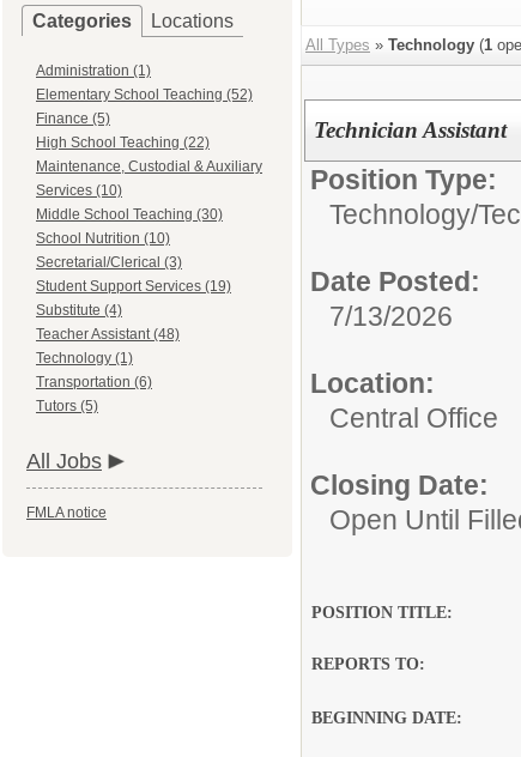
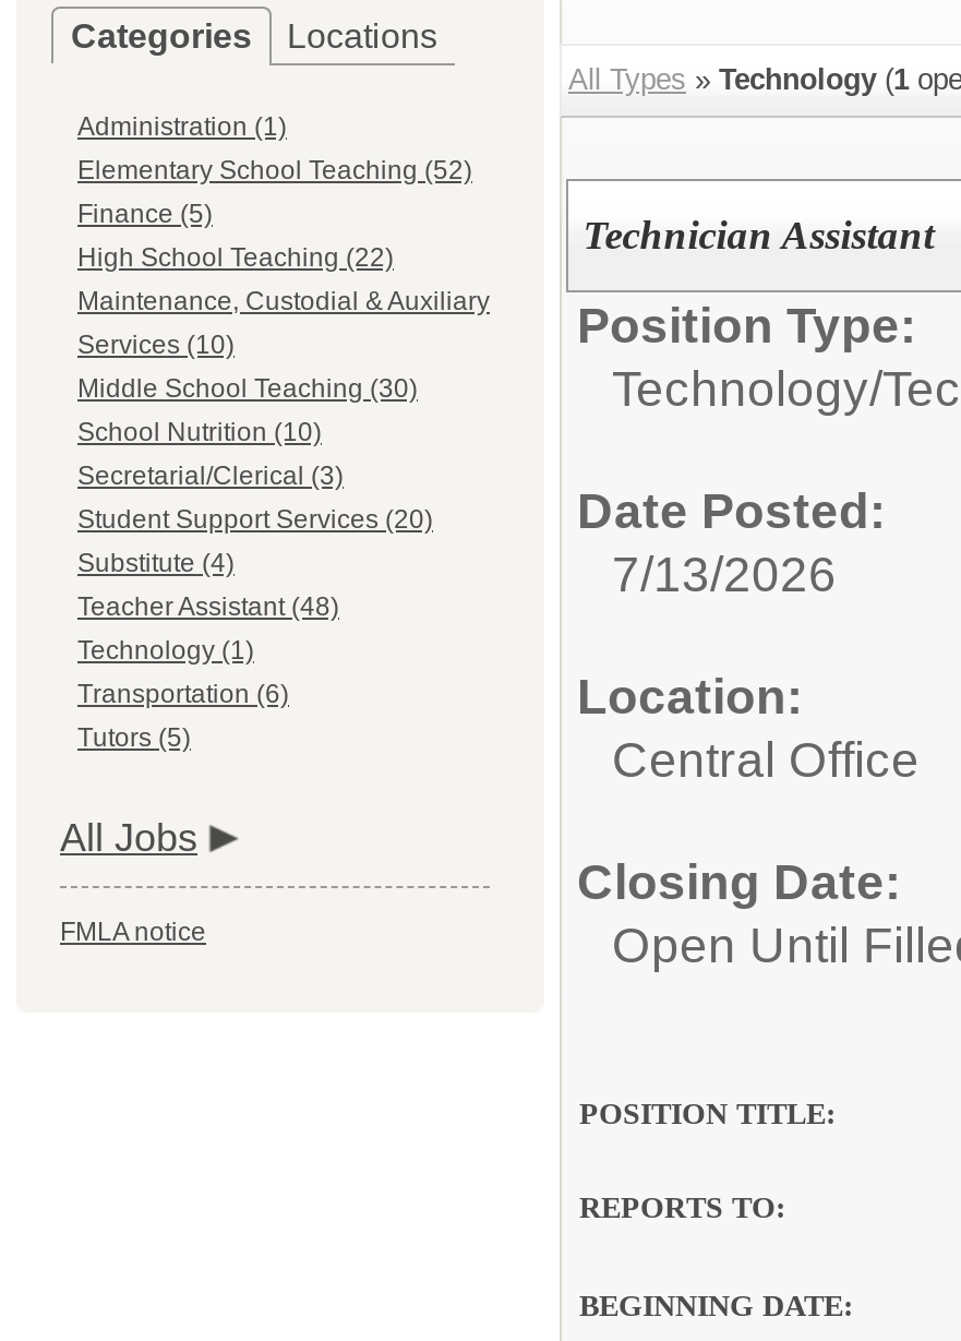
[36,278,231,295] Student Support Services (19) -> [77,504,433,535] Student Support Services (20)

